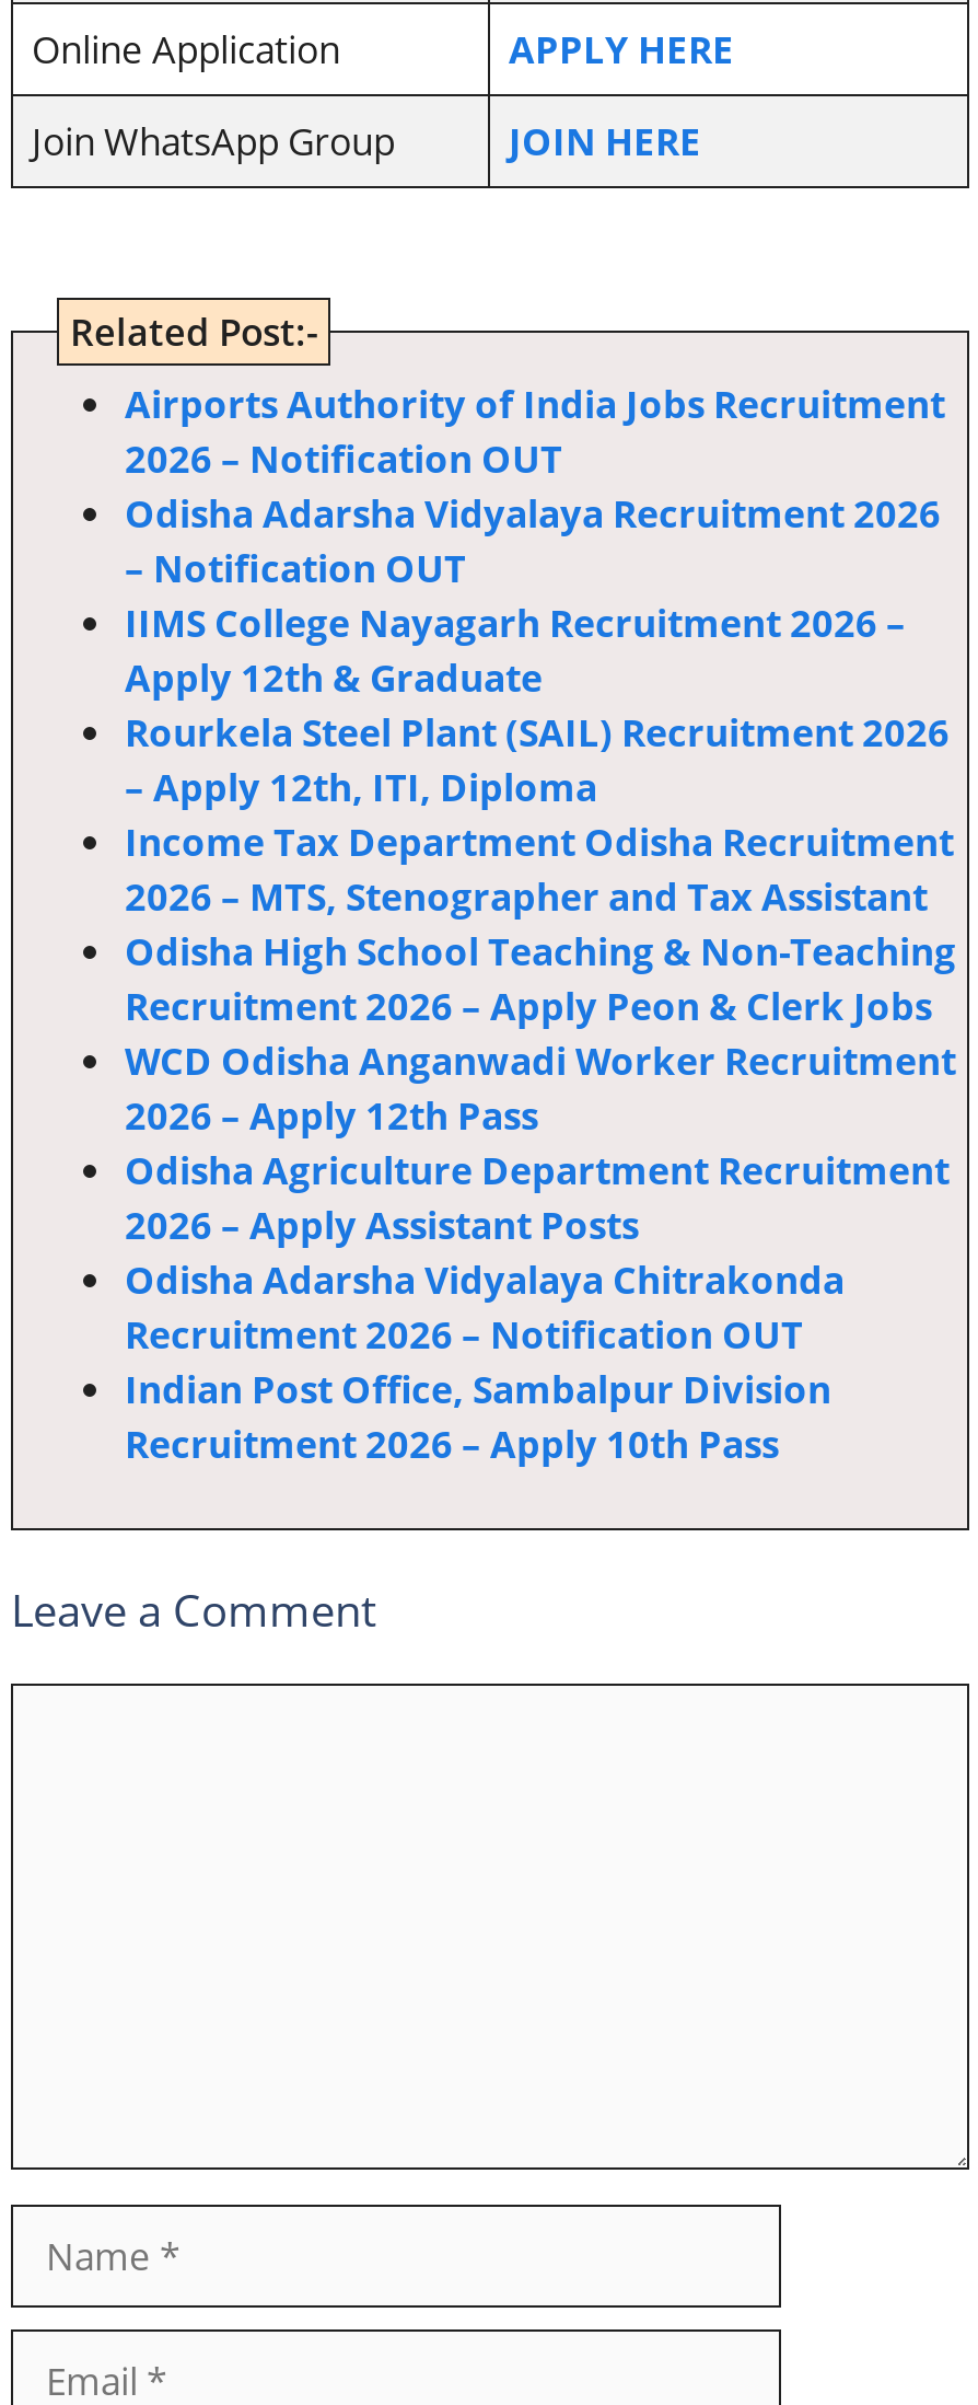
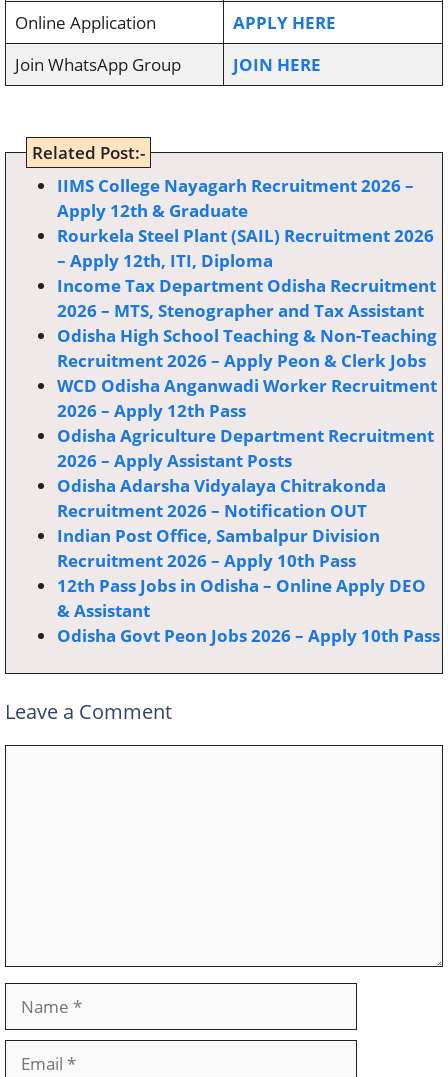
[125,380,945,594] Airports Authority of India Jobs Recruitment | 2026 – Notification OUT | Odisha Adarsha Vidyalaya Recruitment 2026 | – Notification OUT -> none
moved [125,599,956,1470] -> [57,174,437,572]: IIMS College Nayagarh Recruitment 2026 – | Apply 12th & Graduate | Rourkela Steel Plant (SAIL) Recruitment 2026 | ... | Indian Post Office, Sambalpur Division | Recruitment 2026 – Apply 10th Pass
none -> [57,574,440,647] 12th Pass Jobs in Odisha – Online Apply DEO | & Assistant | Odisha Govt Peon Jobs 2026 – Apply 10th Pass

